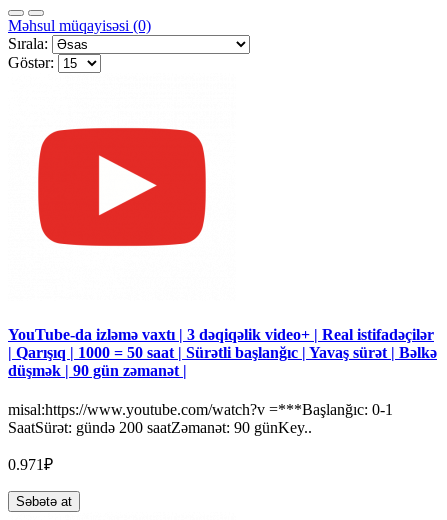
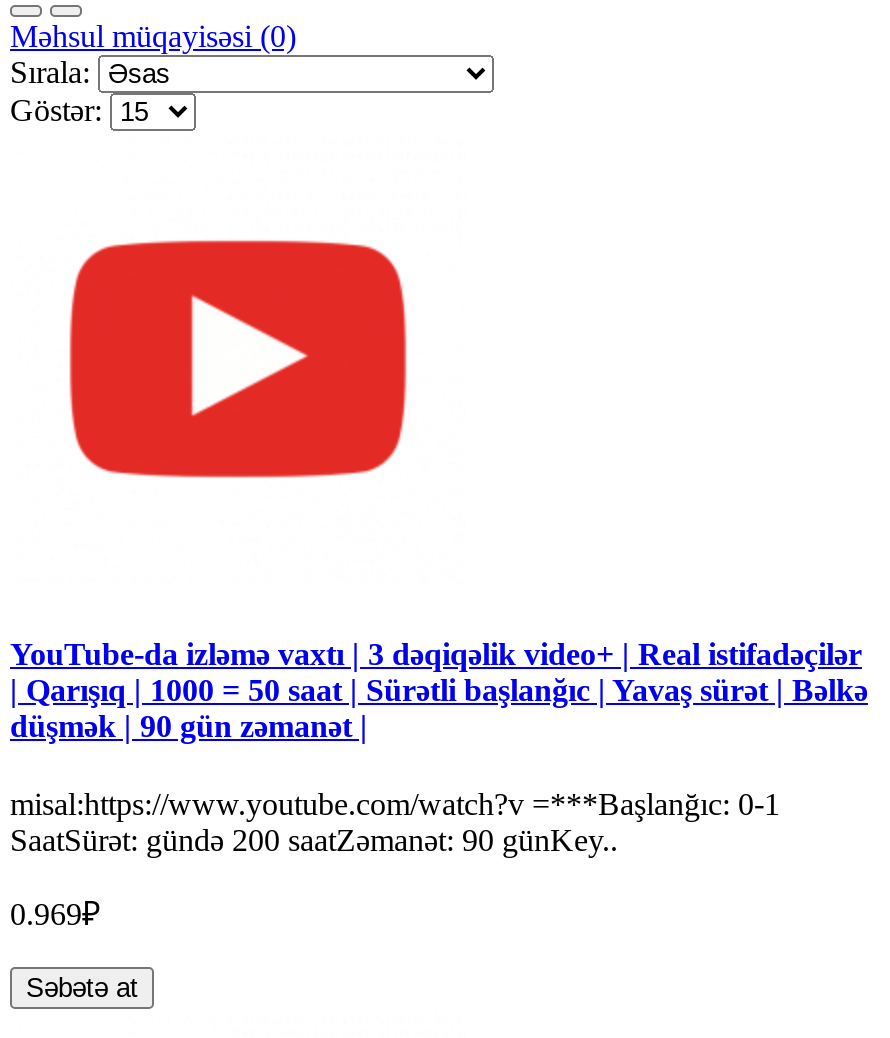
[8,456,53,473] 0.971₽ -> [10,898,100,932] 0.969₽

